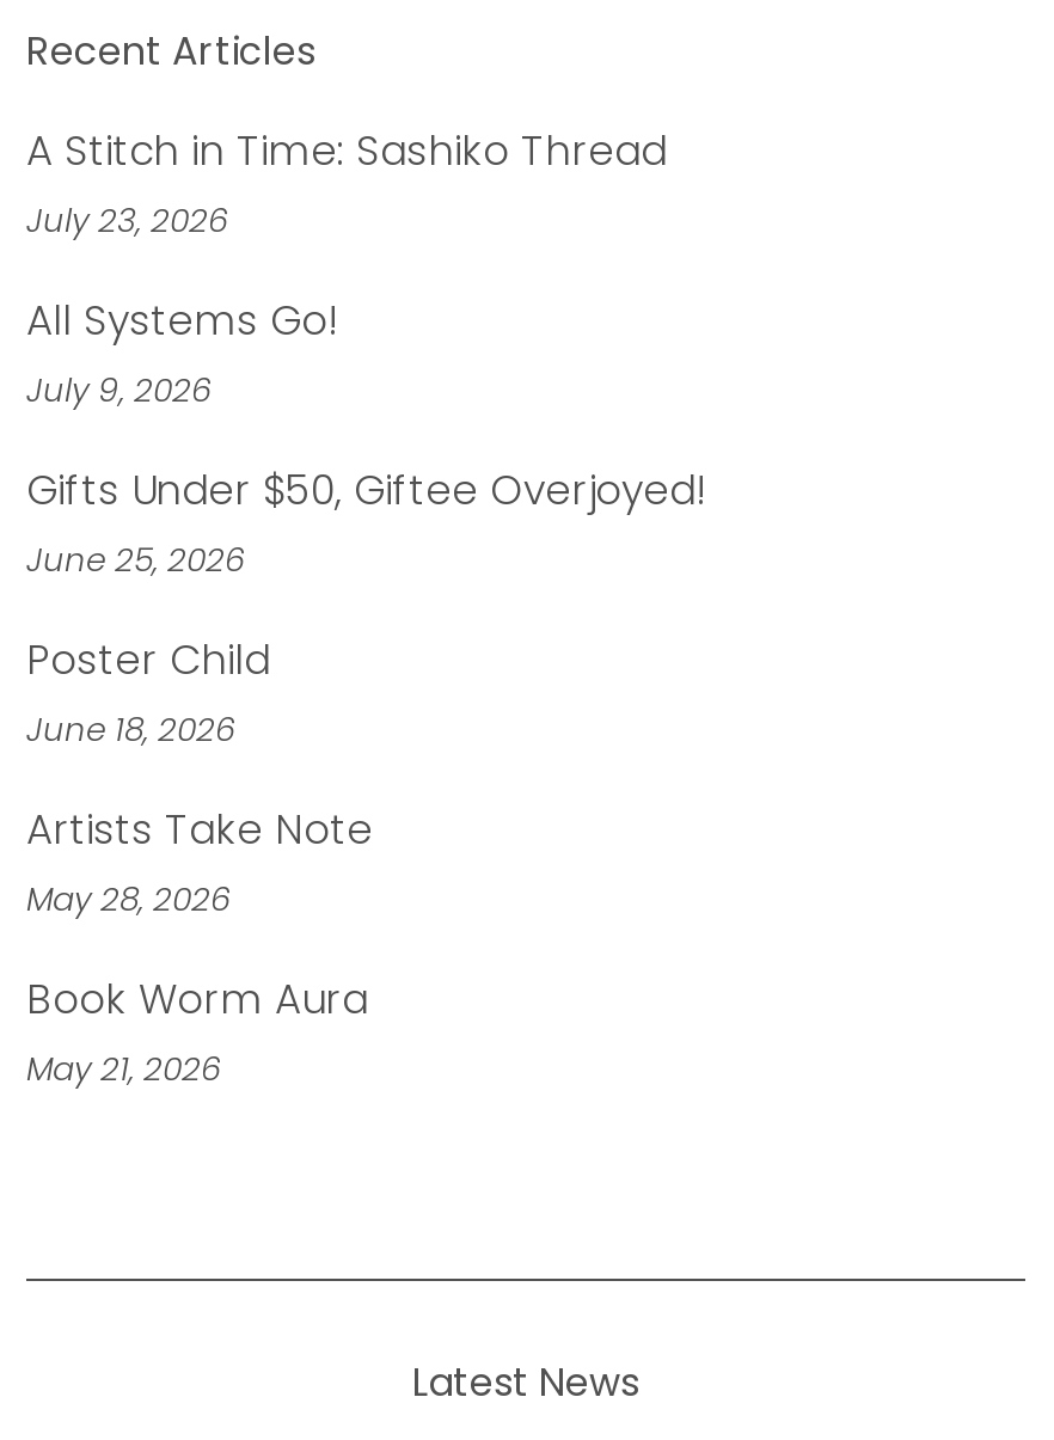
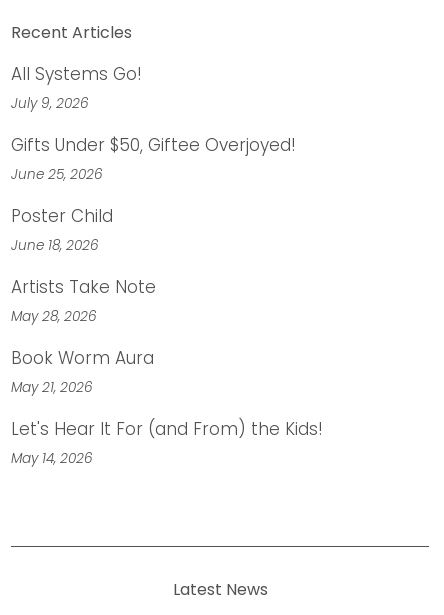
[26,122,667,244] A Stitch in Time: Sashiko Thread | July 23, 2026 -> none
moved [26,292,707,1092] -> [11,62,296,397]: All Systems Go! | July 9, 2026 | Gifts Under $50, Giftee Overjoyed! | ... | Book Worm Aura | May 21, 2026
none -> [11,417,323,468] Let's Hear It For (and From) the Kids! | May 14, 2026

